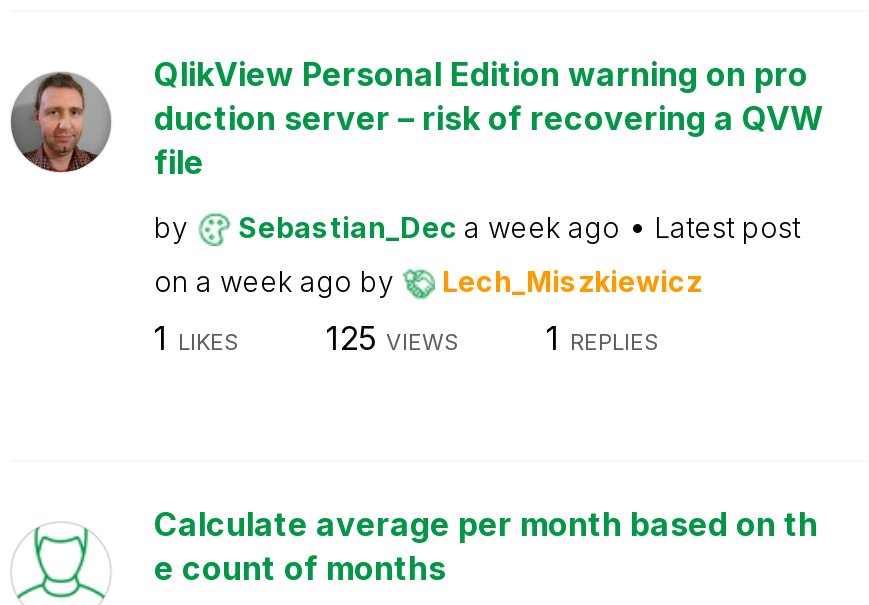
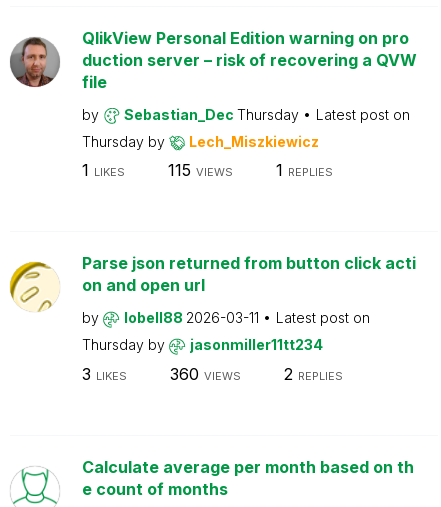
[238,209,800,243] Sebastian_Dec a week ago | Latest post -> [123,105,409,122] Sebastian_Dec Thursday | Latest post on
[154,263,402,297] on a week ago by -> [81,132,168,149] Thursday by
[154,318,660,358] 1 LIKES 125 VIEWS 1 REPLIES -> [81,160,332,180] 1 LIKES 115 VIEWS 1 REPLIES
none -> [9,253,415,383] [image] | Parse json returned from button click acti | on and open url | by | lobell88 2026-03-11 | Latest post on | Thursday by | jasonmiller11tt234 | 3 LIKES | 360 VIEWS | 2 REPLIES

